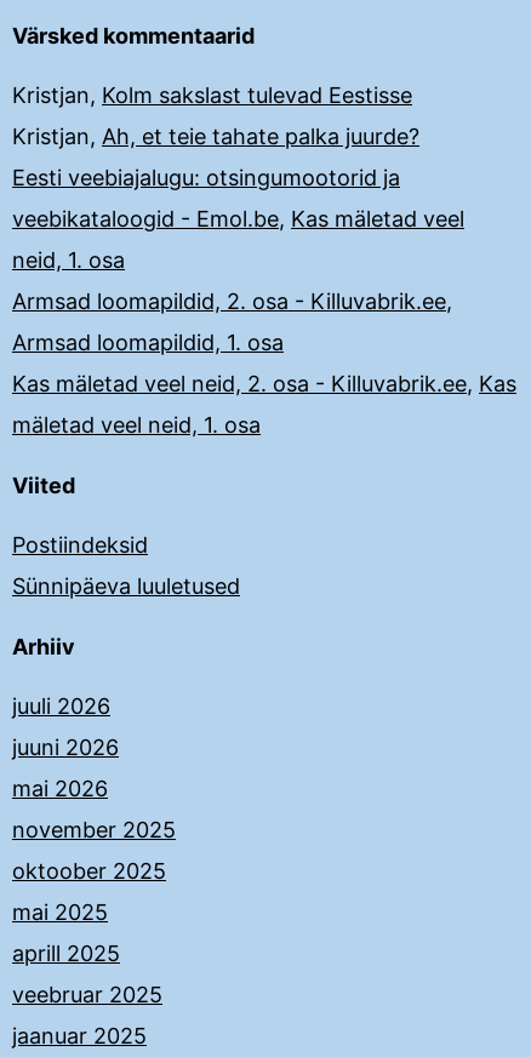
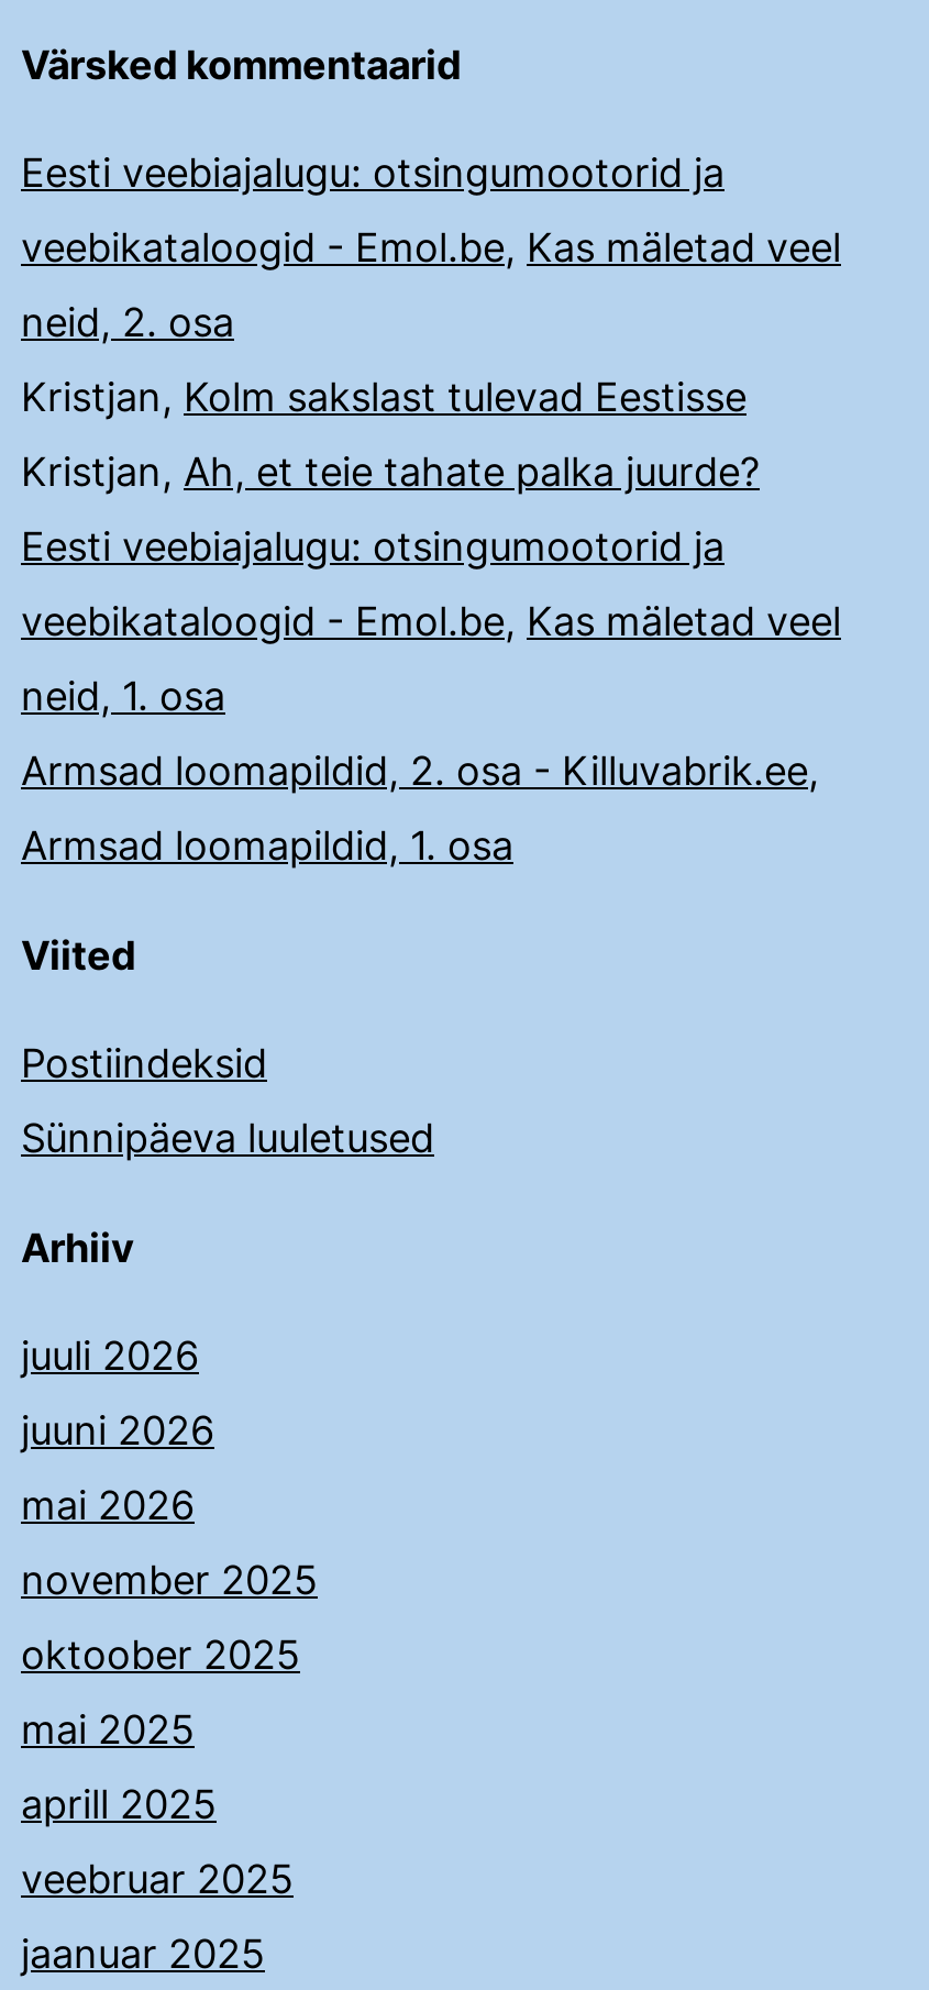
none -> [21,149,841,345] Eesti veebiajalugu: otsingumootorid ja | veebikataloogid - Emol.be, Kas mäletad veel | neid, 2. osa
moved [12,82,464,355] -> [21,373,841,868]: Kristjan, Kolm sakslast tulevad Eestisse | Kristjan, Ah, et teie tahate palka juurde? | Eesti veebiajalugu: otsingumootorid ja | veebikataloogid - Emol.be, Kas mäletad veel | neid, 1. osa | Armsad loomapildid, 2. osa - Killuvabrik.ee, | Armsad loomapildid, 1. osa
[12,371,516,437] Kas mäletad veel neid, 2. osa - Killuvabrik.ee, Kas | mäletad veel neid, 1. osa -> none

